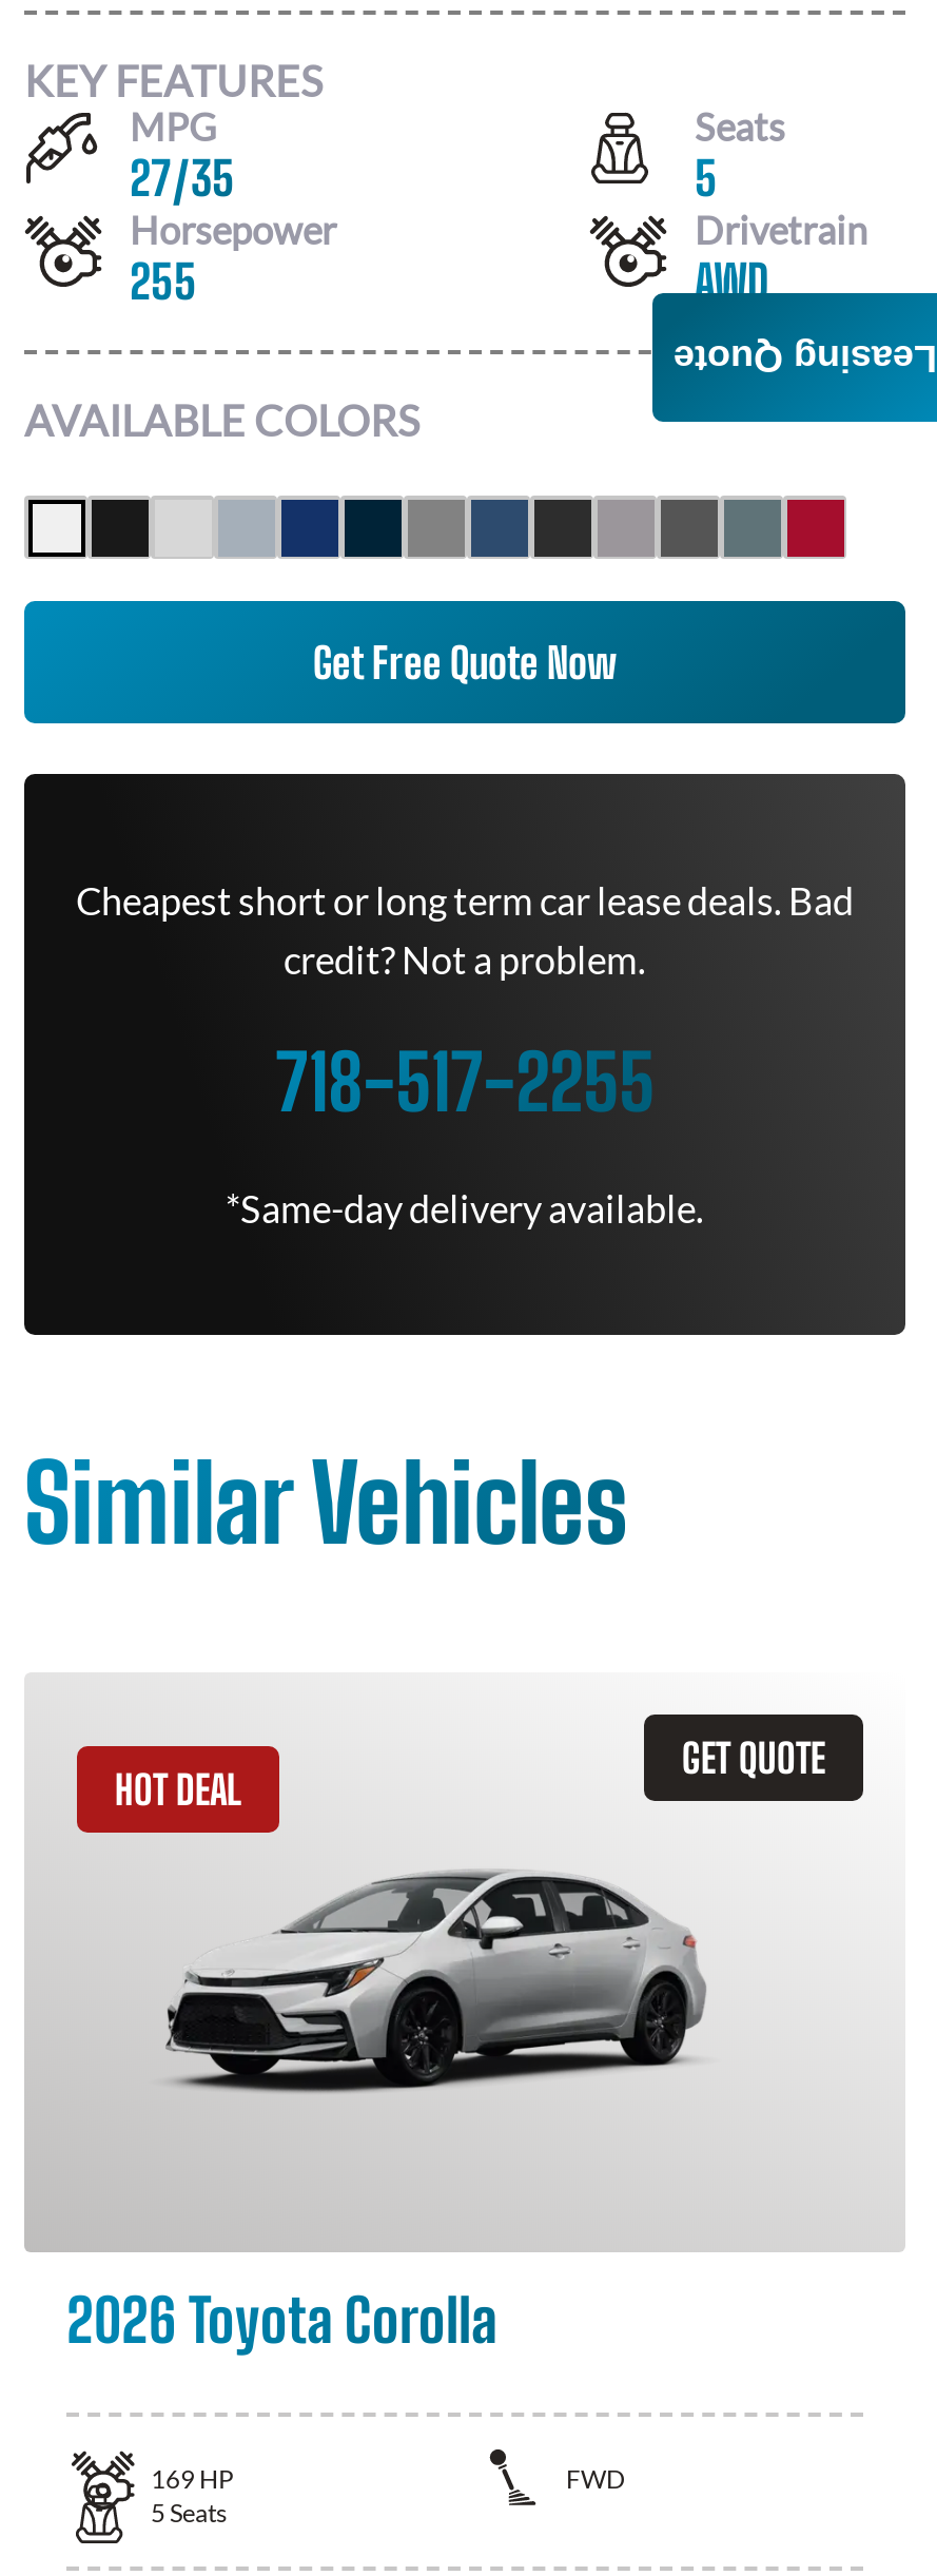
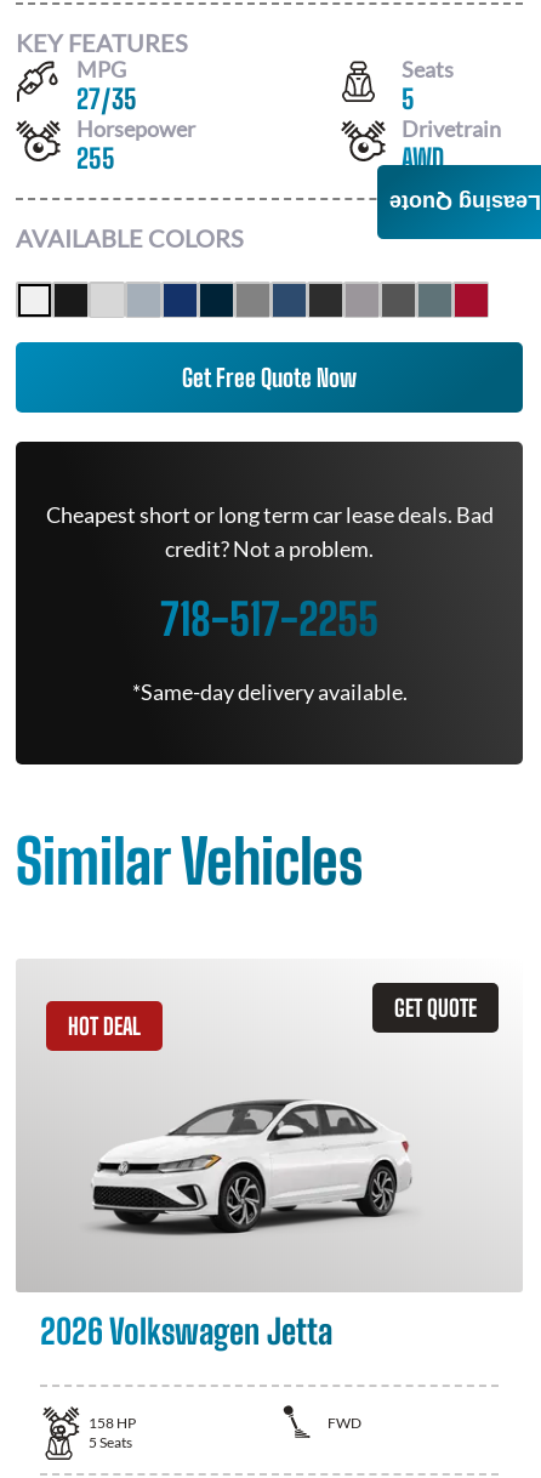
[159,1871,711,2153] [image] -> [92,1074,412,1237] [image]
[66,2284,496,2356] 2026 Toyota Corolla -> [40,1311,332,1352] 2026 Volkswagen Jetta
[151,2463,233,2495] 169 HP -> [89,1414,136,1432] 158 HP

